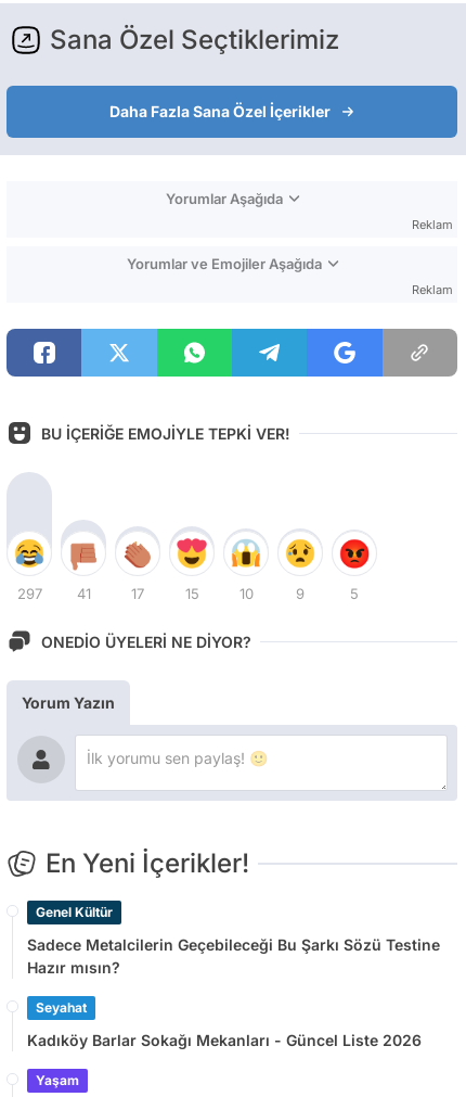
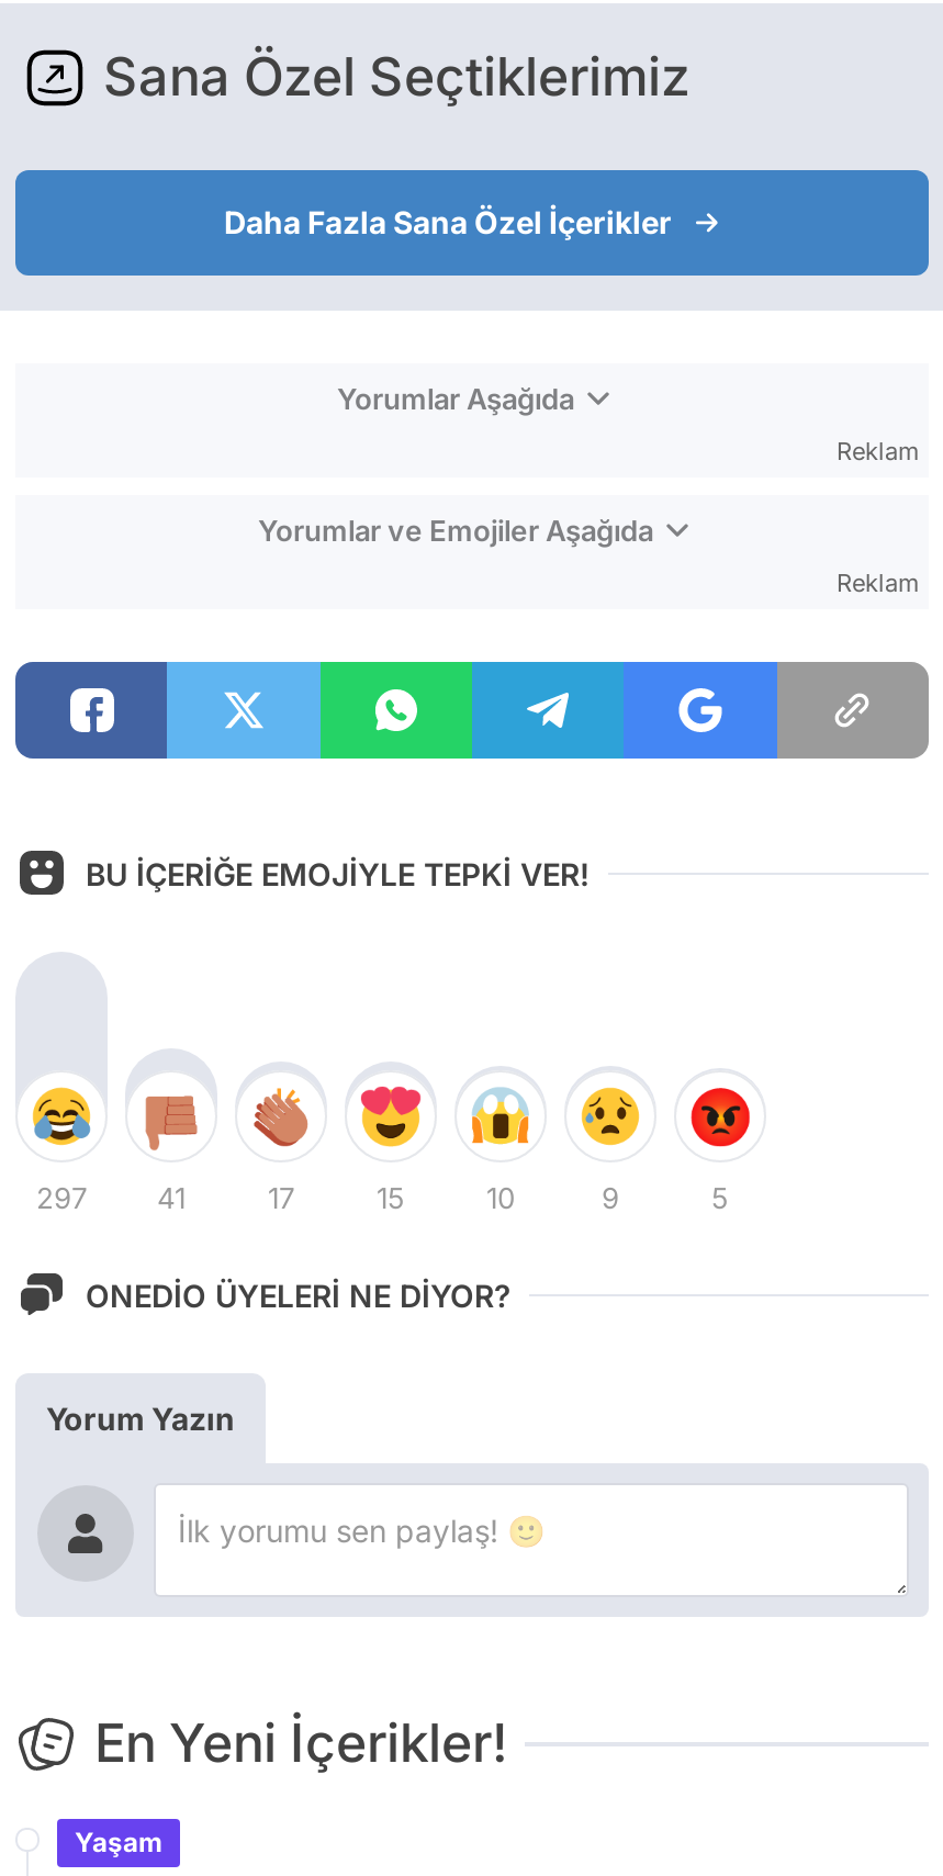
[27,904,440,1049] Genel Kültür | Sadece Metalcilerin Geçebileceği Bu Şarkı Sözü Testine | Hazır mısın? | Seyahat | Kadıköy Barlar Sokağı Mekanları - Güncel Liste 2026 -> none

